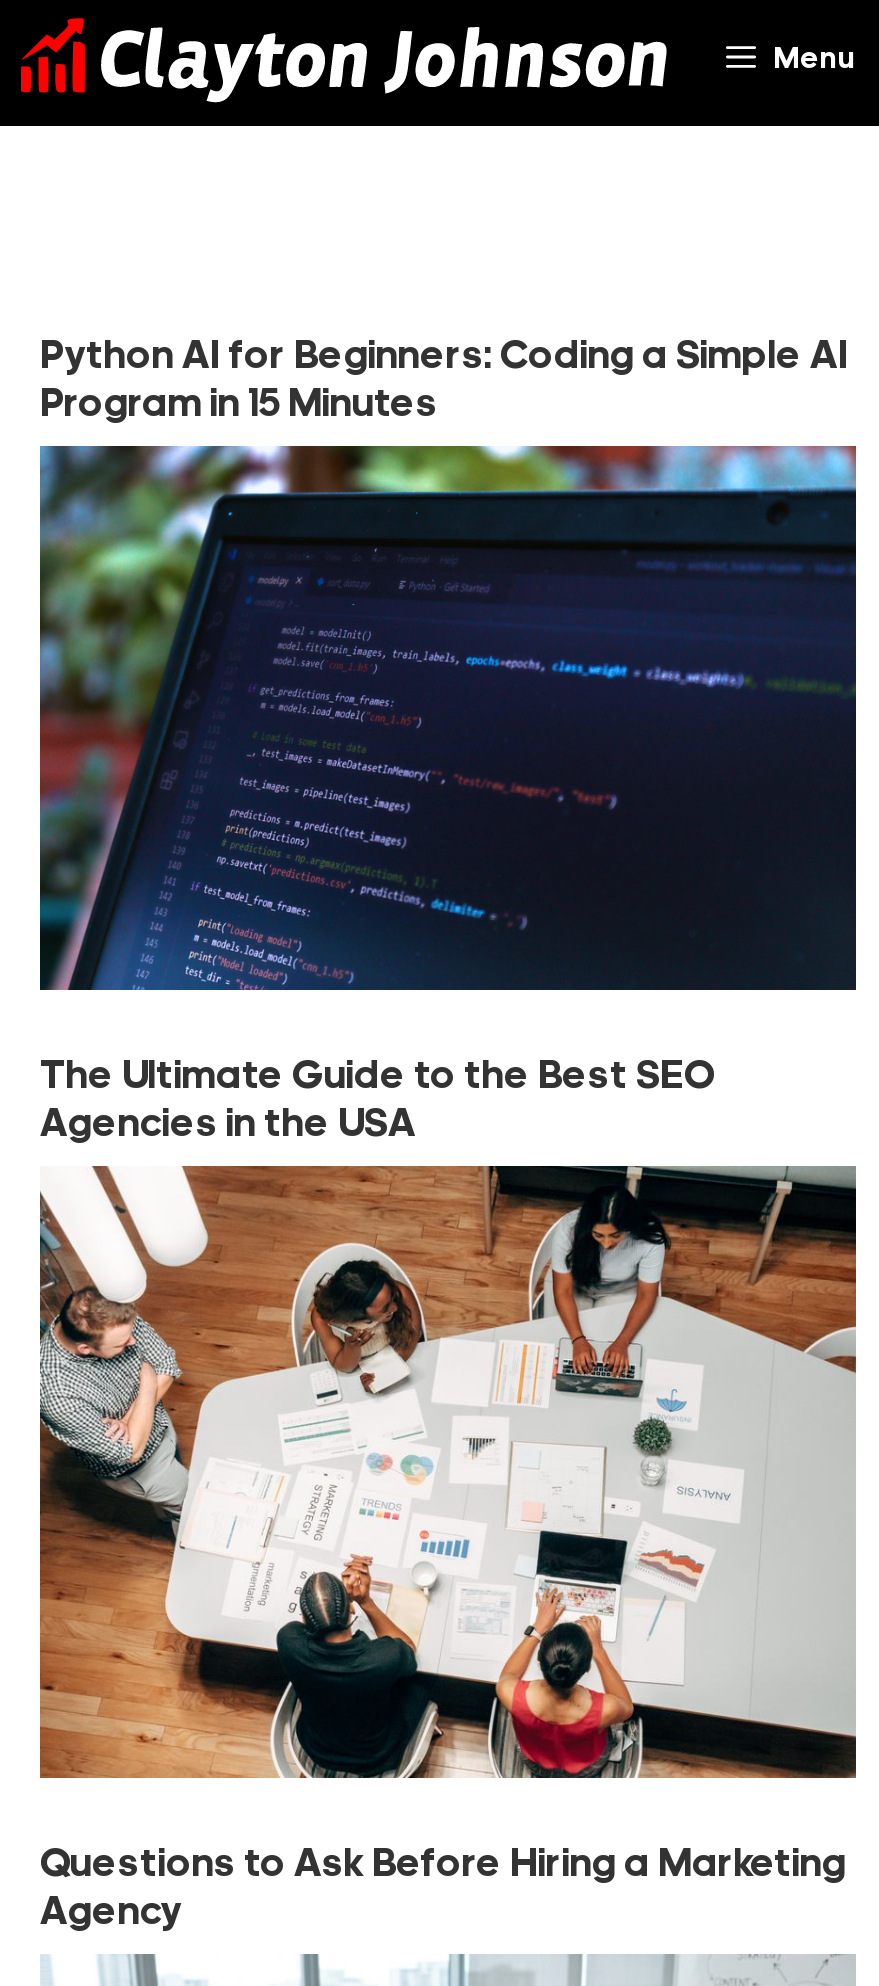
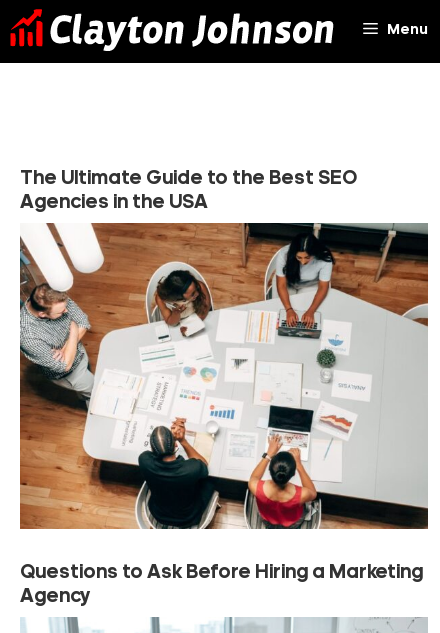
[40,338,848,426] Python AI for Beginners: Coding a Simple AI | Program in 15 Minutes -> none
[38,444,858,992] [image] -> none

